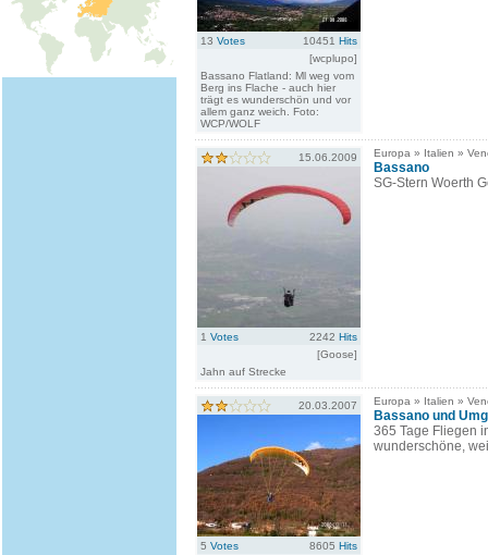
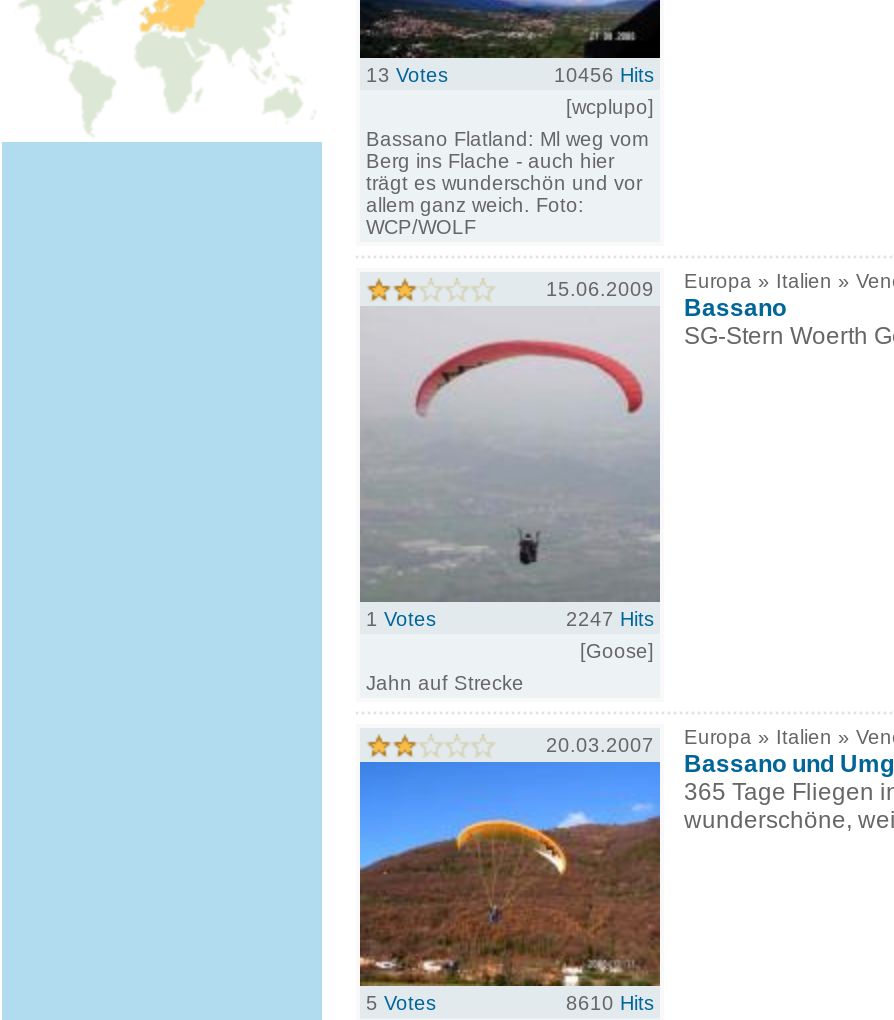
[303,35,357,47] 10451 Hits -> [554,64,654,86] 10456 Hits
[309,331,357,343] 2242 Hits -> [566,608,654,630] 2247 Hits
[309,540,357,552] 8605 Hits -> [566,992,654,1014] 8610 Hits

